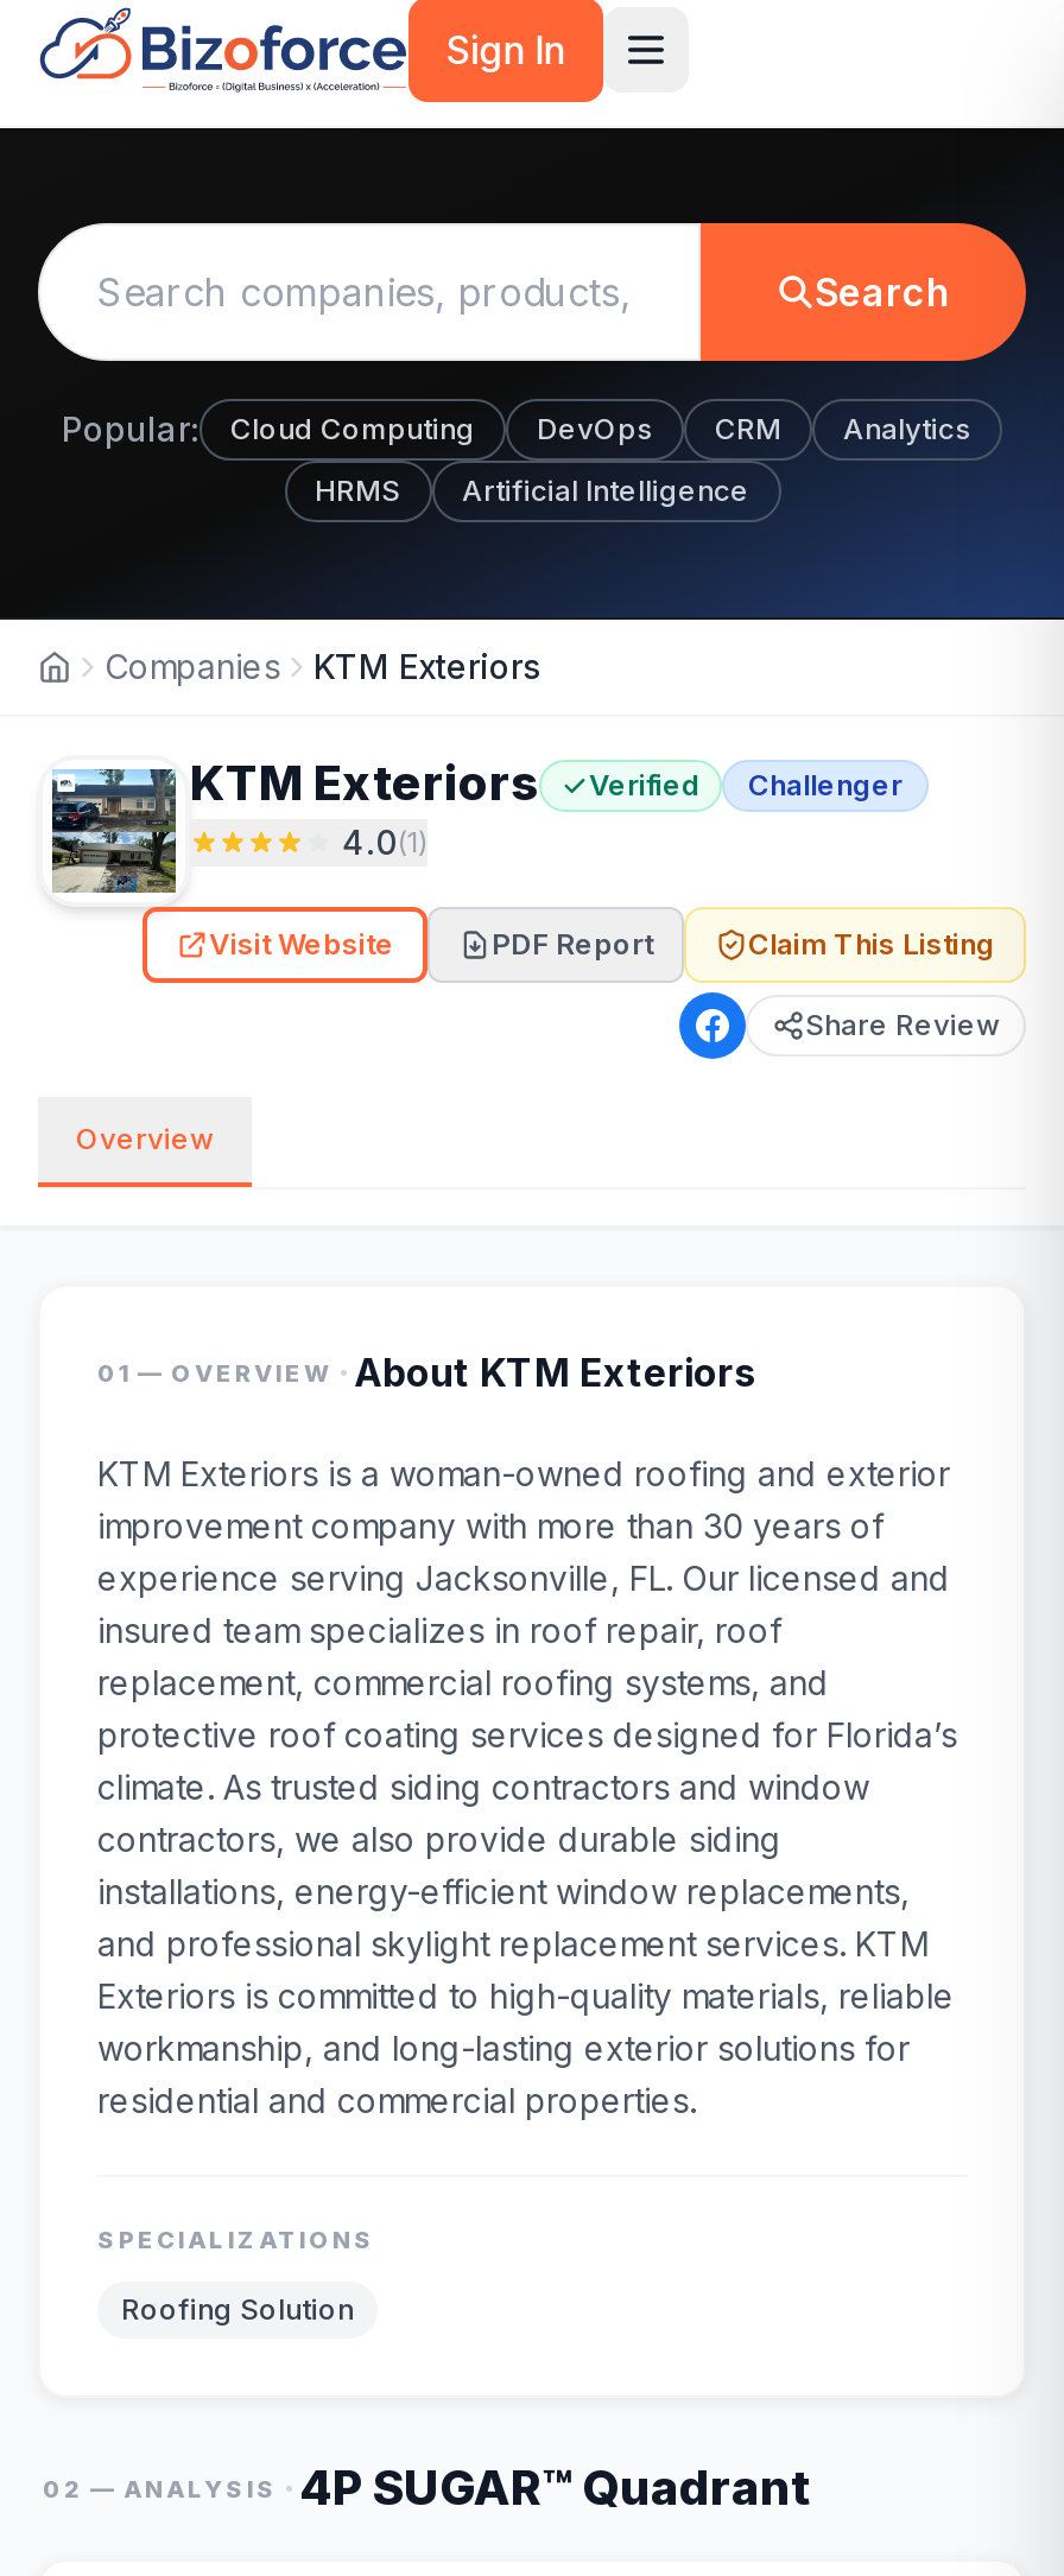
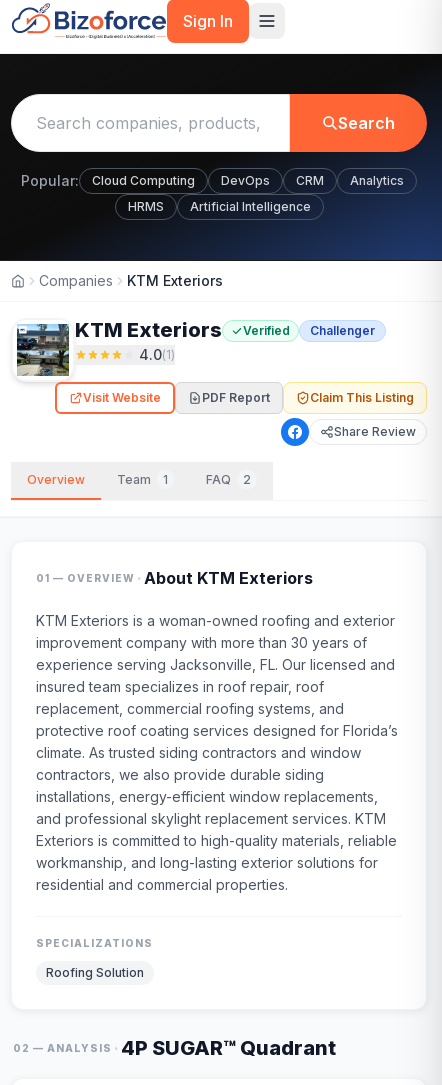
none -> [117,472,251,487] Team | 1 | FAQ | 2

